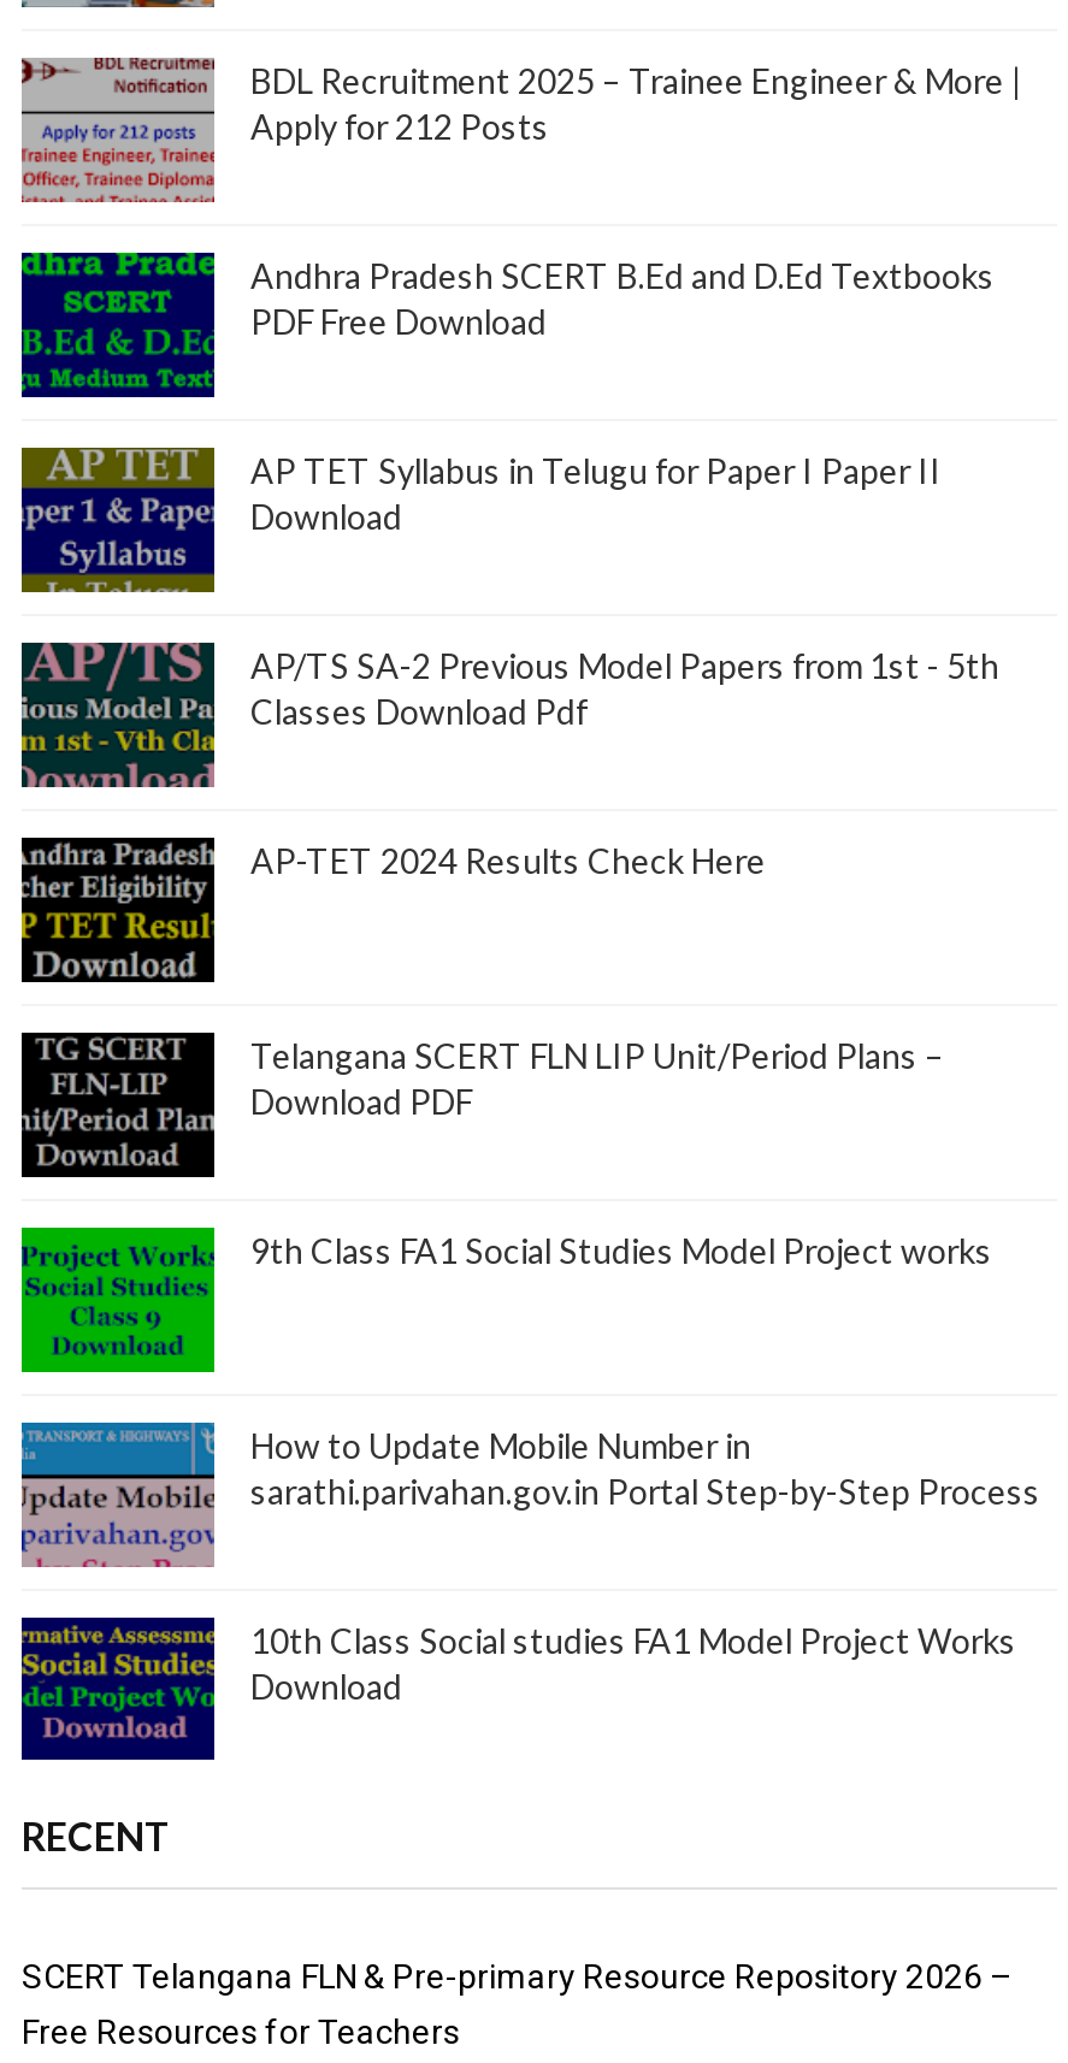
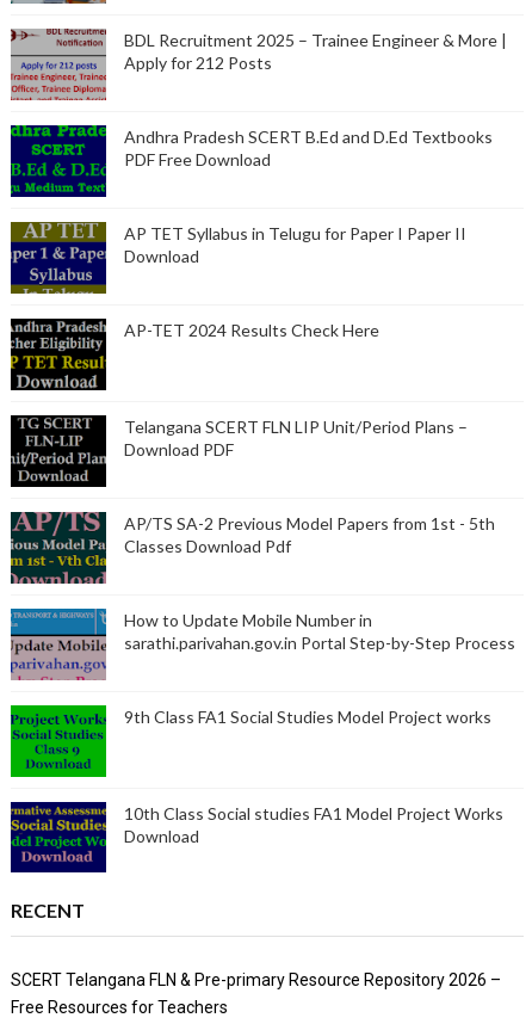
moved [19,640,999,790] -> [10,511,495,585]: [image] | AP/TS SA-2 Previous Model Papers from 1st - 5th | Classes Download Pdf
moved [17,840,944,1122] -> [8,320,468,459]: [image] | AP-TET 2024 Results Check Here | Telangana SCERT FLN LIP Unit/Period Plans – | Download PDF
moved [19,1225,992,1375] -> [10,704,491,778]: [image] | 9th Class FA1 Social Studies Model Project works
moved [19,1425,1040,1565] -> [10,610,515,679]: [image] | How to Update Mobile Number in | sarathi.parivahan.gov.in Portal Step-by-Step Process

